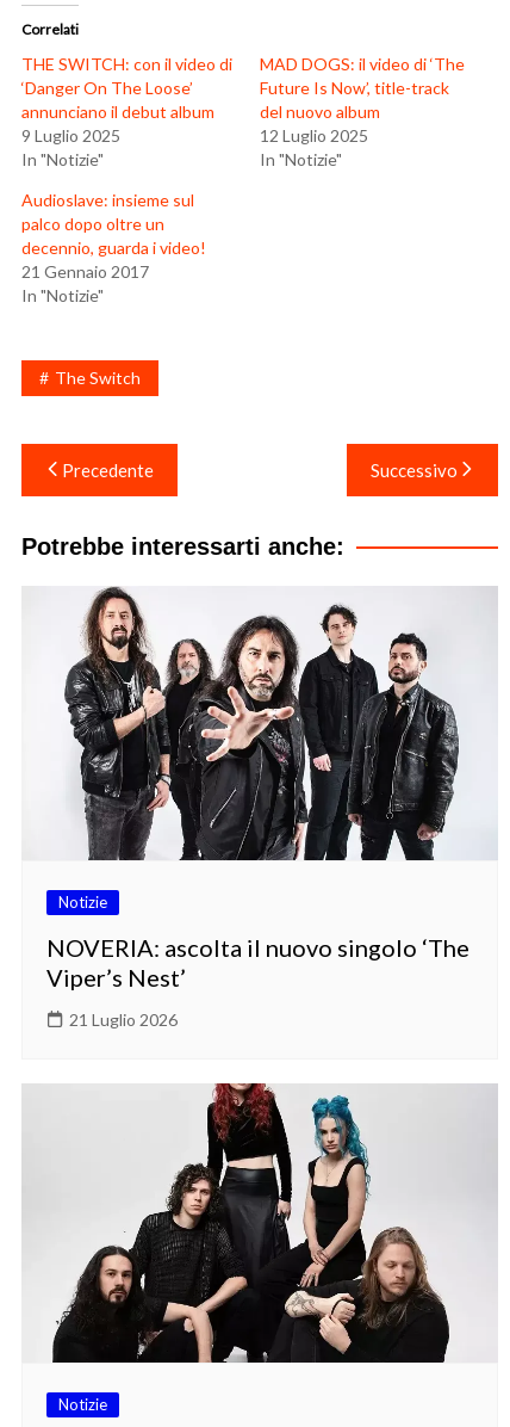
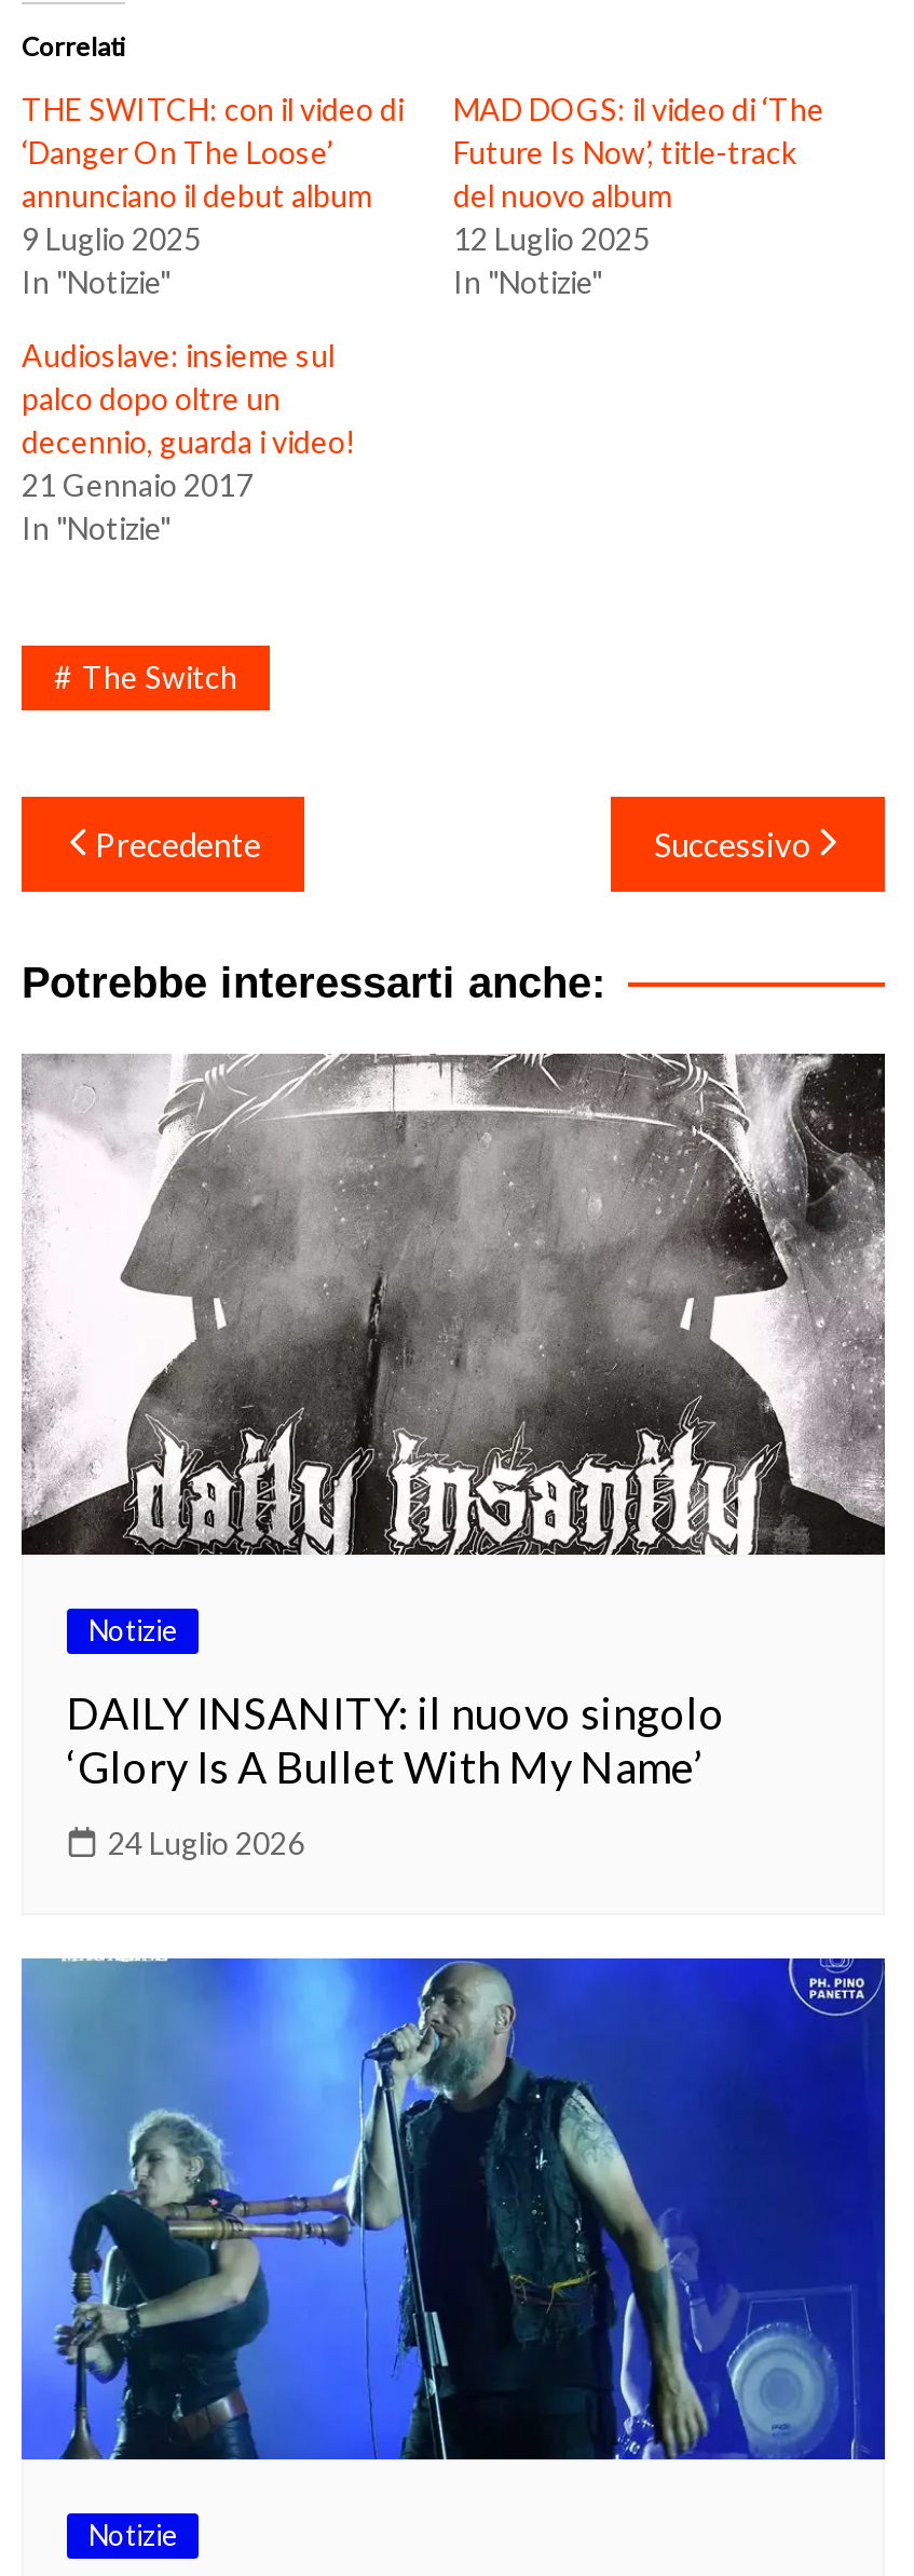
[21,585,498,861] [image] -> [19,1052,887,1557] [image]
[46,934,469,992] NOVERIA: ascolta il nuovo singolo ‘The | Viper’s Nest’ -> [67,1687,725,1793] DAILY INSANITY: il nuovo singolo | ‘Glory Is A Bullet With My Name’
[69,1010,178,1030] 21 Luglio 2026 -> [108,1825,304,1862] 24 Luglio 2026
[21,1082,498,1364] [image] -> [19,1956,887,2462] [image]

